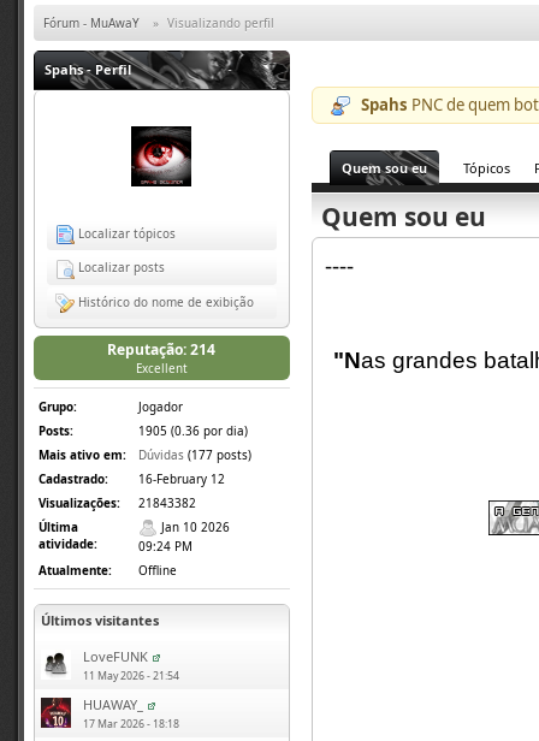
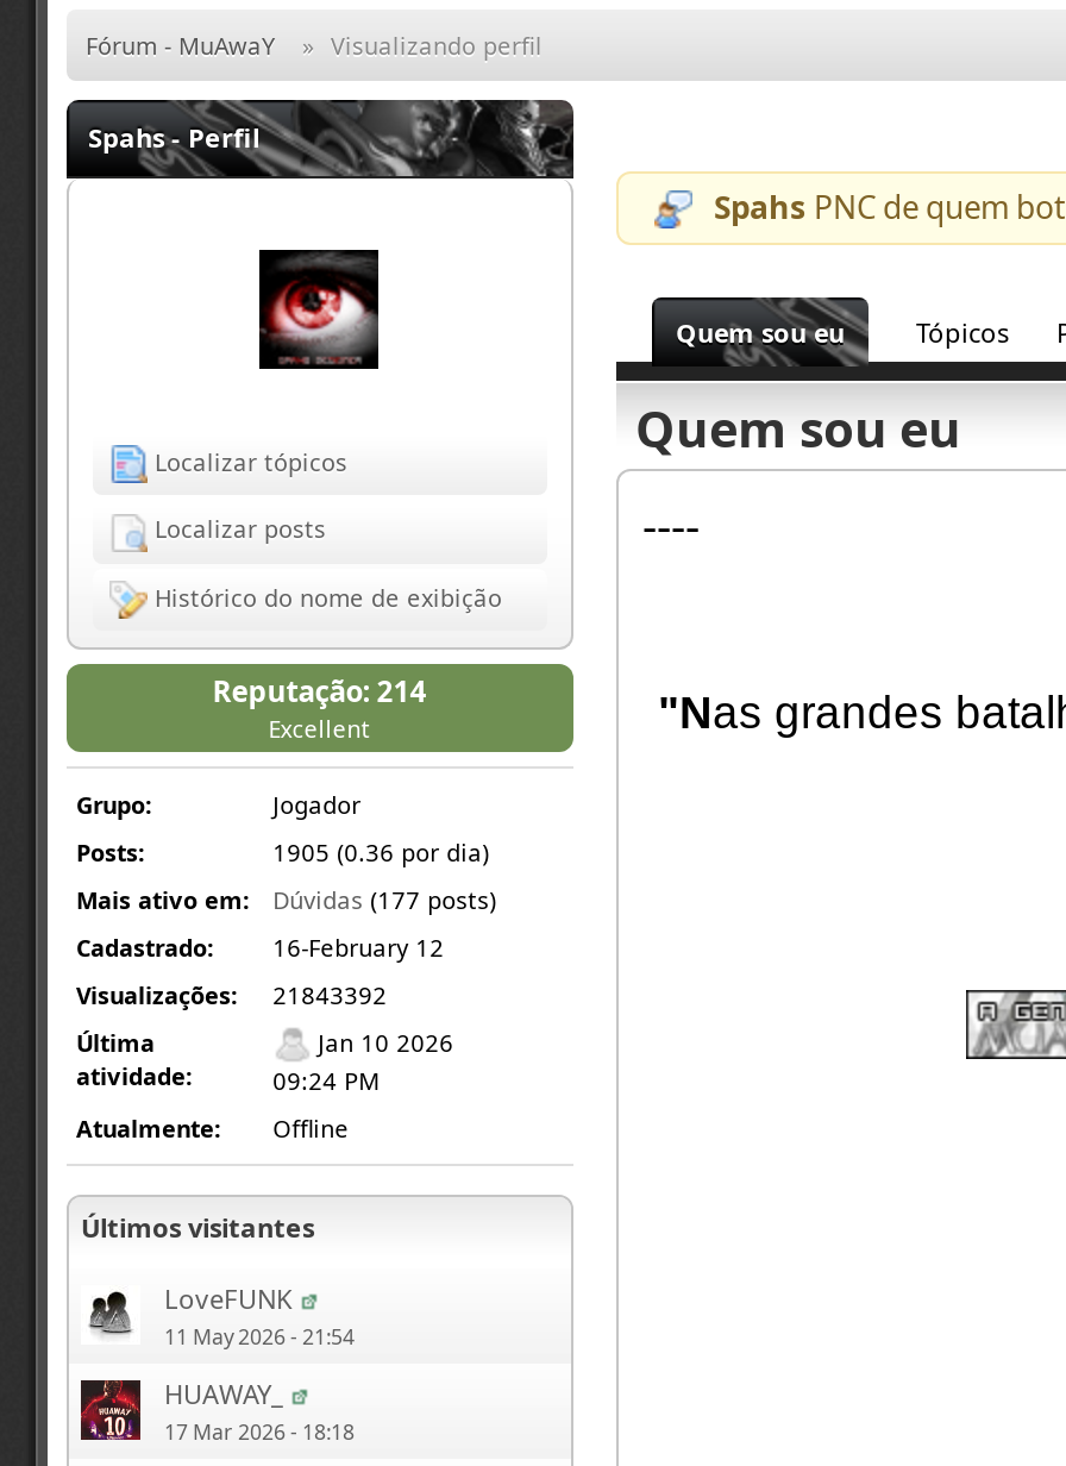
[38,494,196,511] Visualizações: 21843382 -> [76,978,387,1011] Visualizações: 21843392

